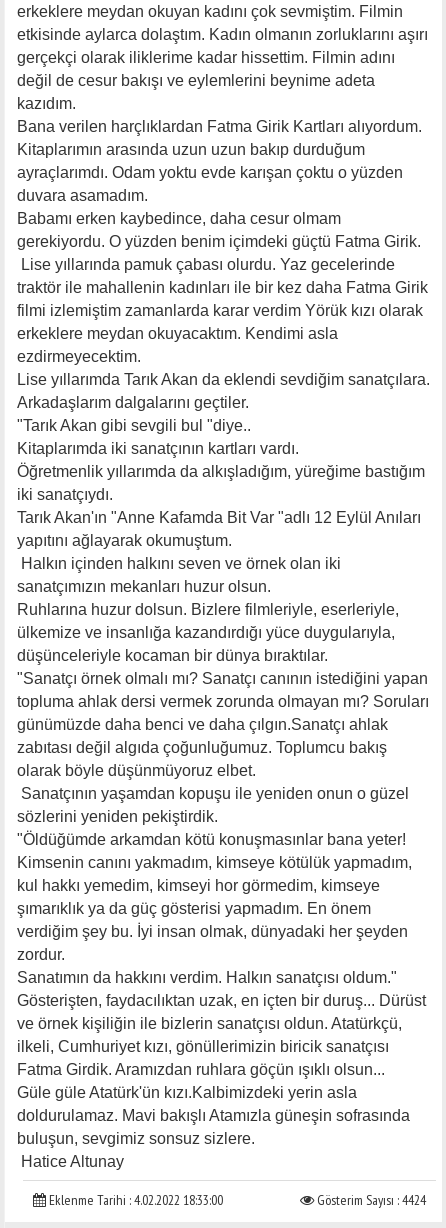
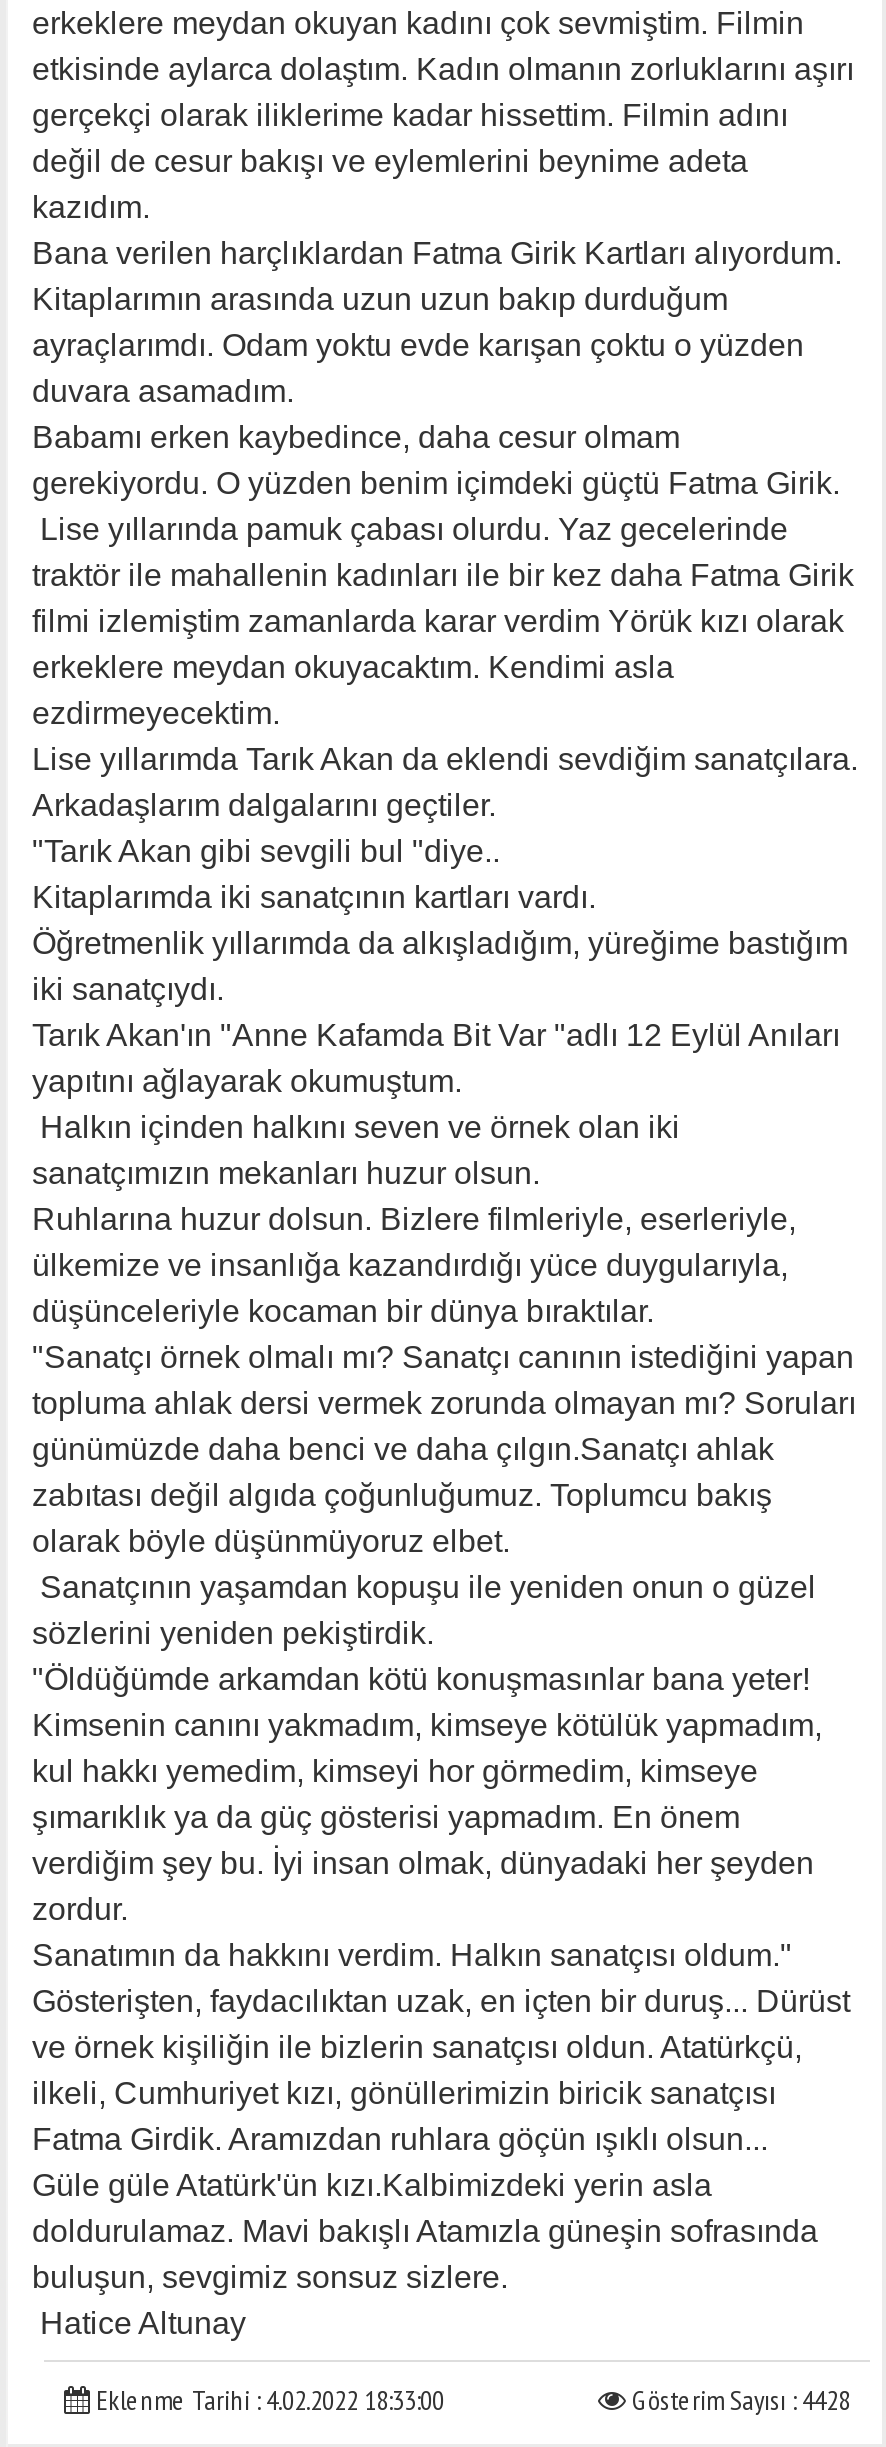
[314,1191,426,1209] Gösterim Sayısı : 4424 -> [626,2382,850,2418] Gösterim Sayısı : 4428

